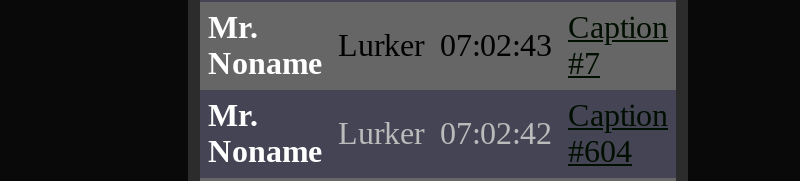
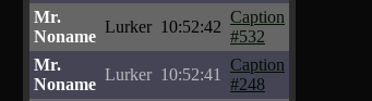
[338,28,552,62] Lurker 07:02:43 -> [105,17,221,36] Lurker 10:52:42
[568,46,600,80] #7 -> [230,27,265,46] #532
[338,116,552,150] Lurker 07:02:42 -> [105,65,221,84] Lurker 10:52:41
[568,134,632,168] #604 -> [230,75,265,93] #248

